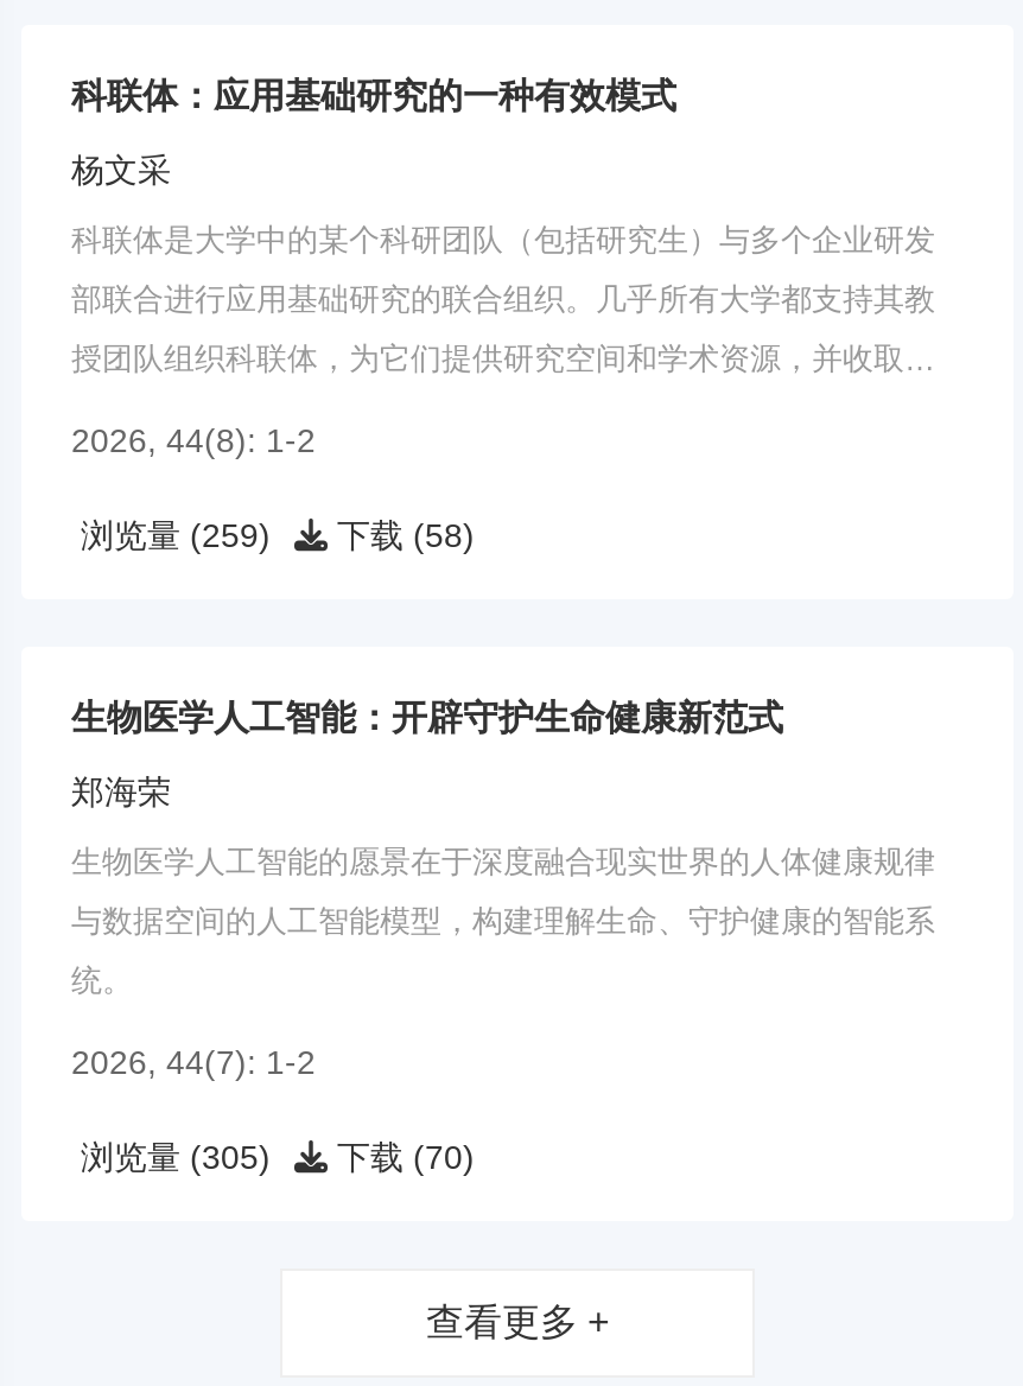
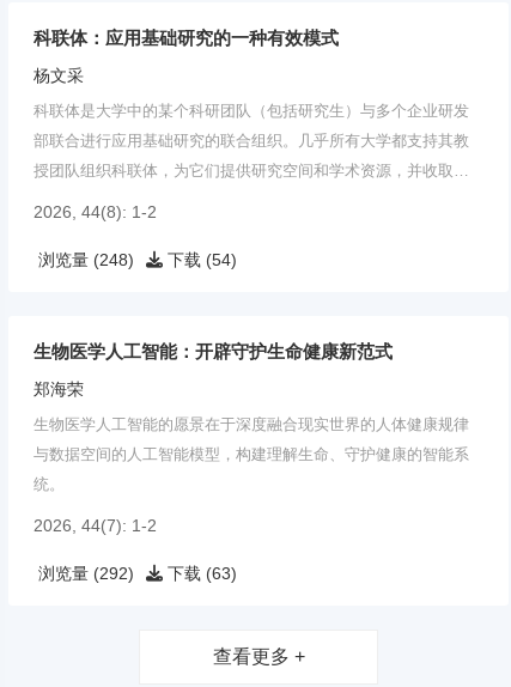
[71,517,271,555] 浏览量 (259) -> [34,251,134,270] 浏览量 (248)
[328,517,475,555] 下载 (58) -> [163,251,237,270] 下载 (54)
[71,1139,271,1177] 浏览量 (305) -> [34,564,134,583] 浏览量 (292)
[328,1139,475,1177] 下载 (70) -> [163,564,237,583] 下载 (63)

